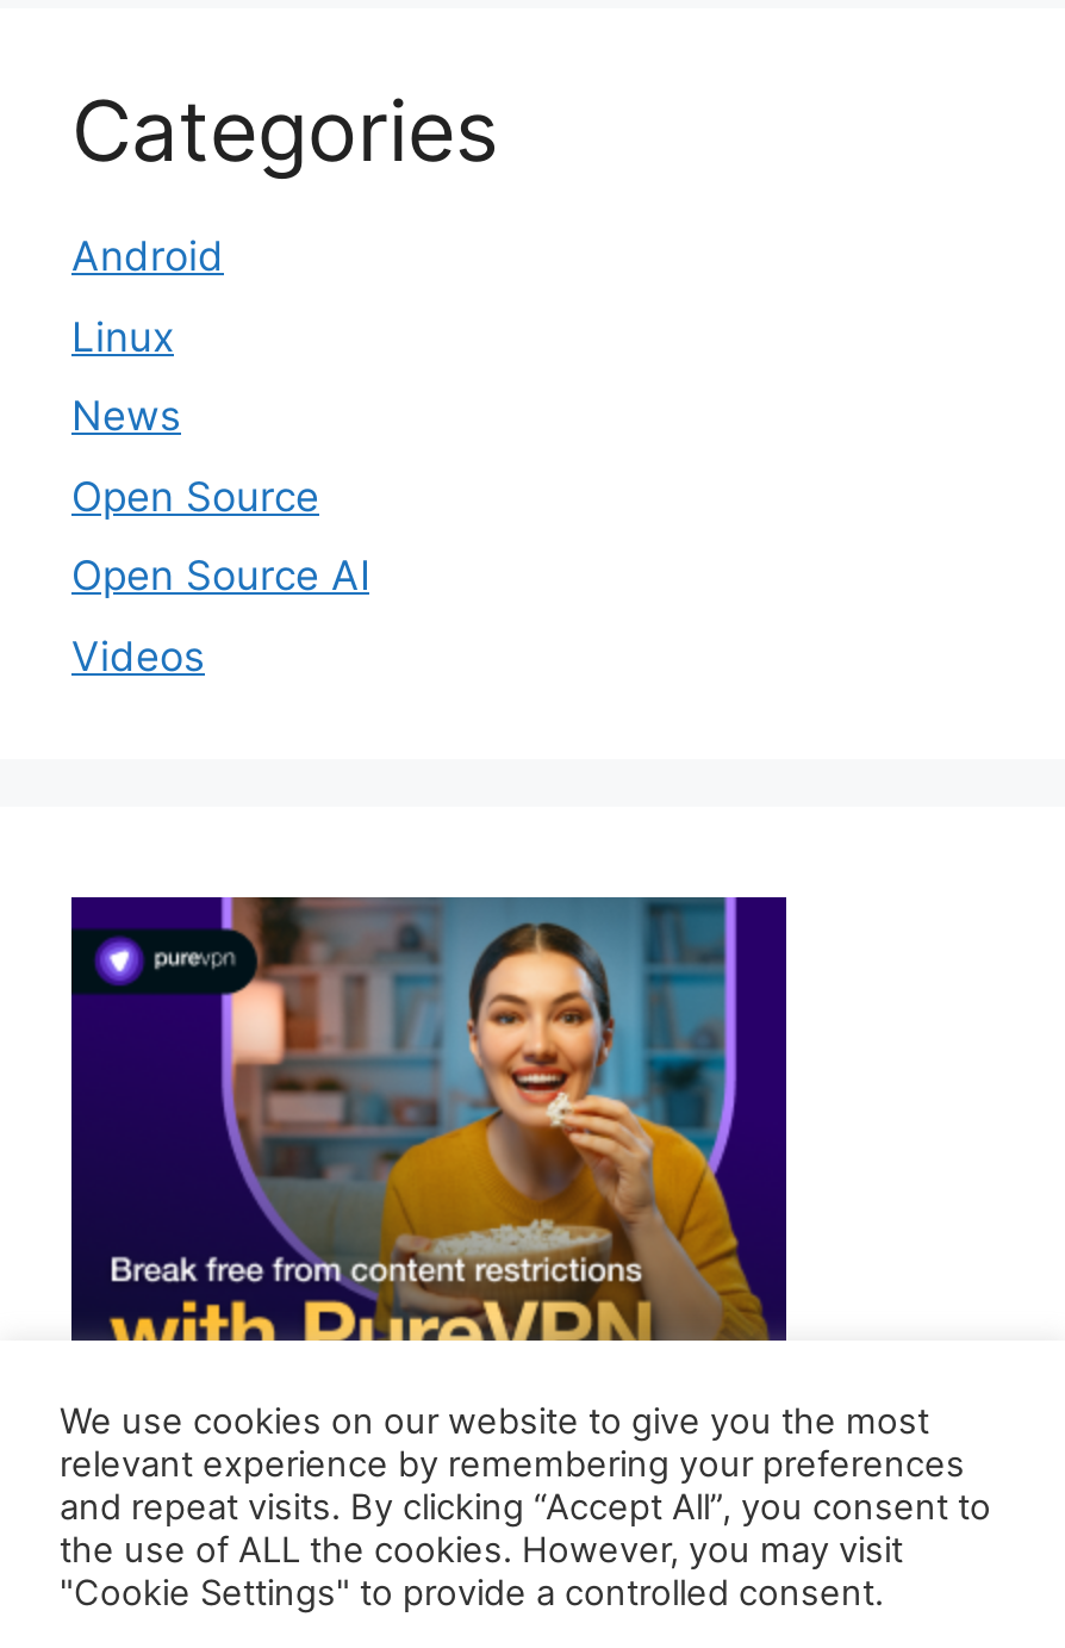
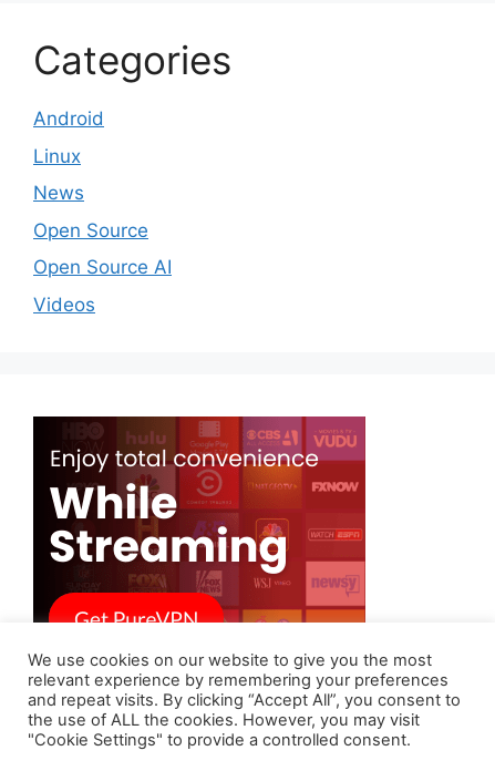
[69,895,789,1343] [image] -> [32,415,367,624] [image]

